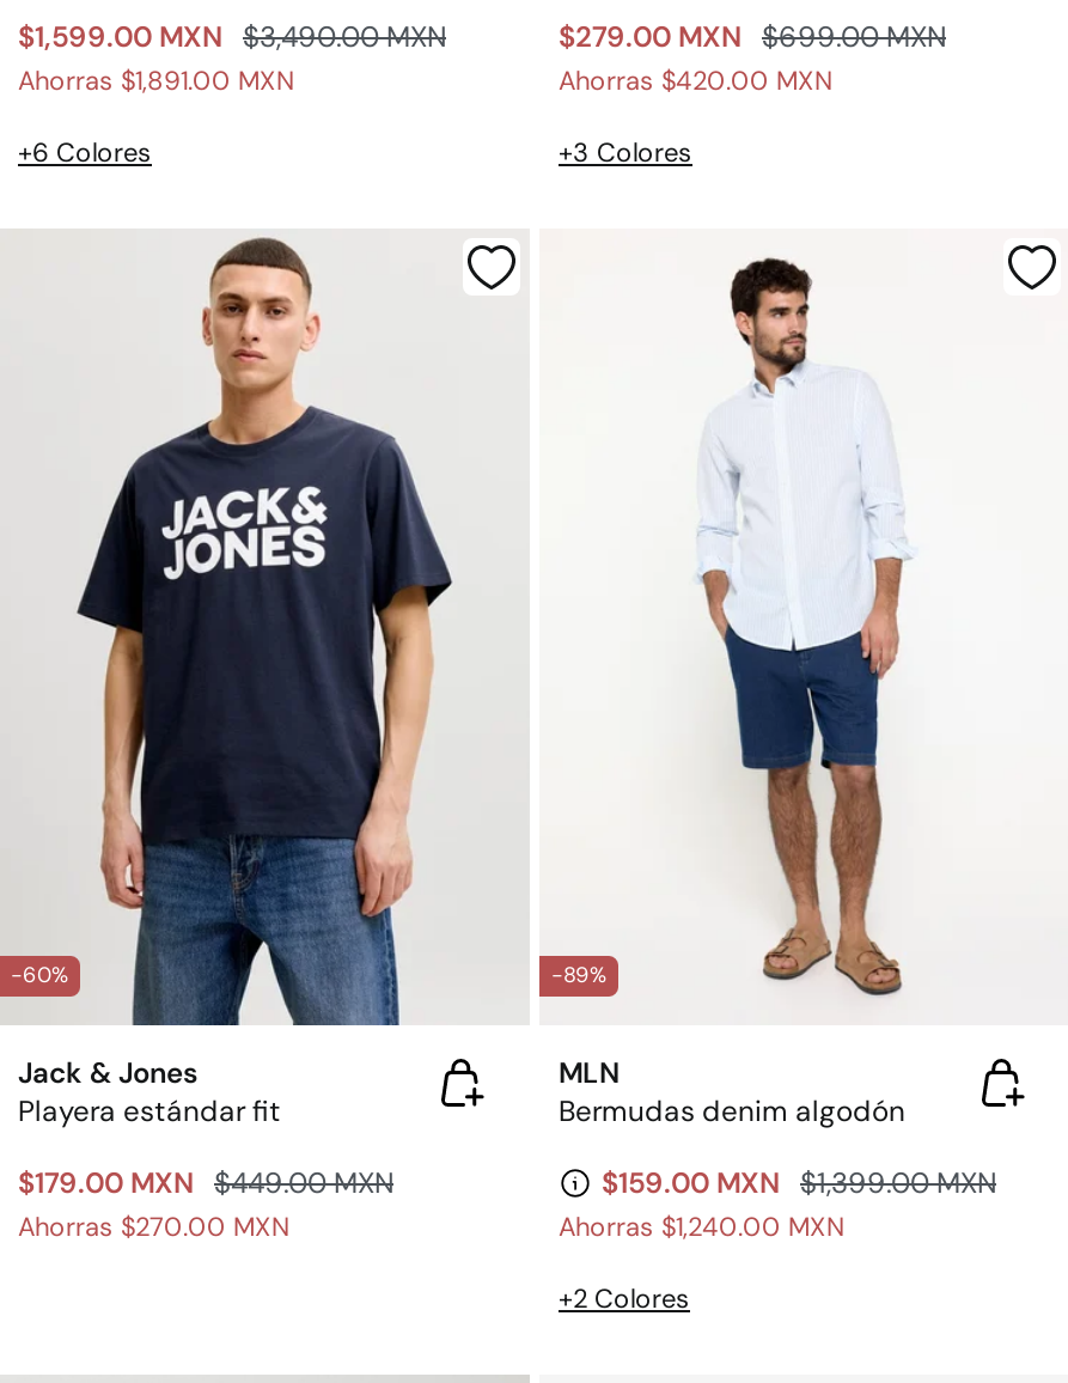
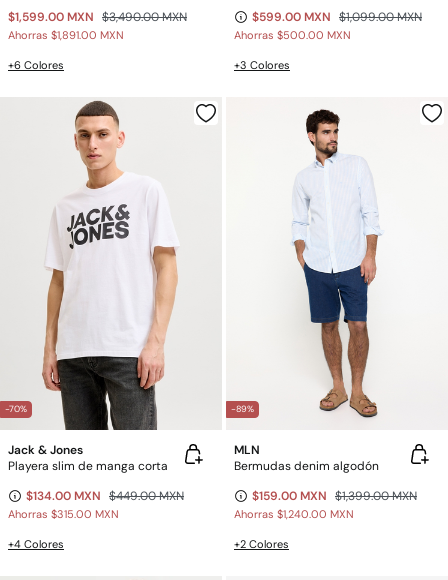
[559,18,946,97] $279.00 MXN $699.00 MXN | Ahorras $420.00 MXN -> [234,9,422,42] $599.00 MXN $1,099.00 MXN | Ahorras $500.00 MXN
[11,236,453,1028] [image] | -60% -> [5,100,189,431] [image] | -70%
[18,1092,393,1243] Playera estándar fit | $179.00 MXN $449.00 MXN | Ahorras $270.00 MXN -> [8,458,184,551] Playera slim de manga corta | $134.00 MXN $449.00 MXN | Ahorras $315.00 MXN | +4 Colores

